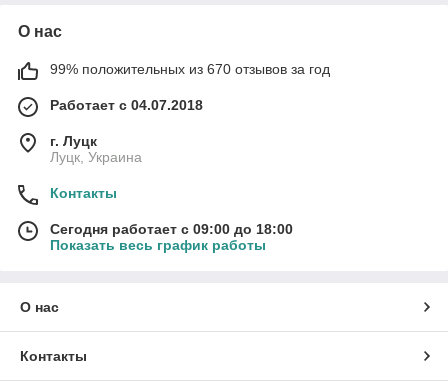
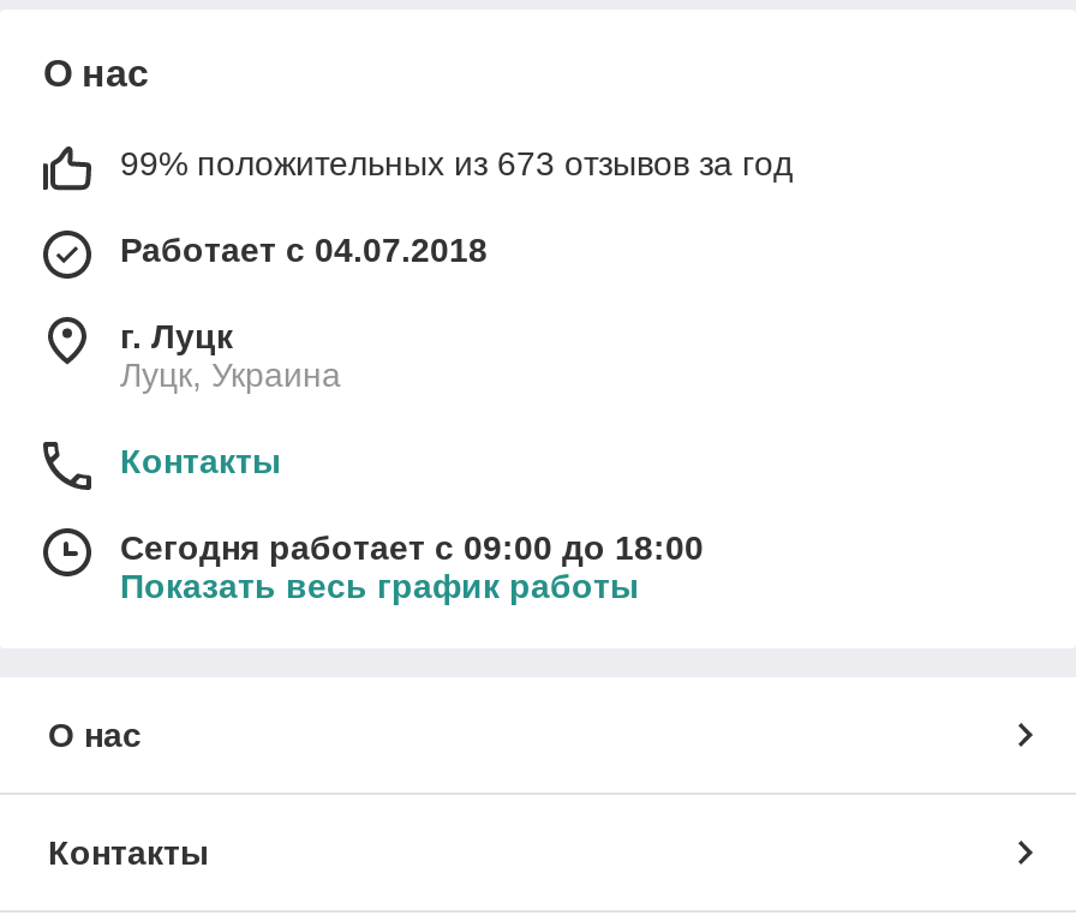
[50,61,330,77] 99% положительных из 670 отзывов за год -> [120,144,793,182] 99% положительных из 673 отзывов за год

